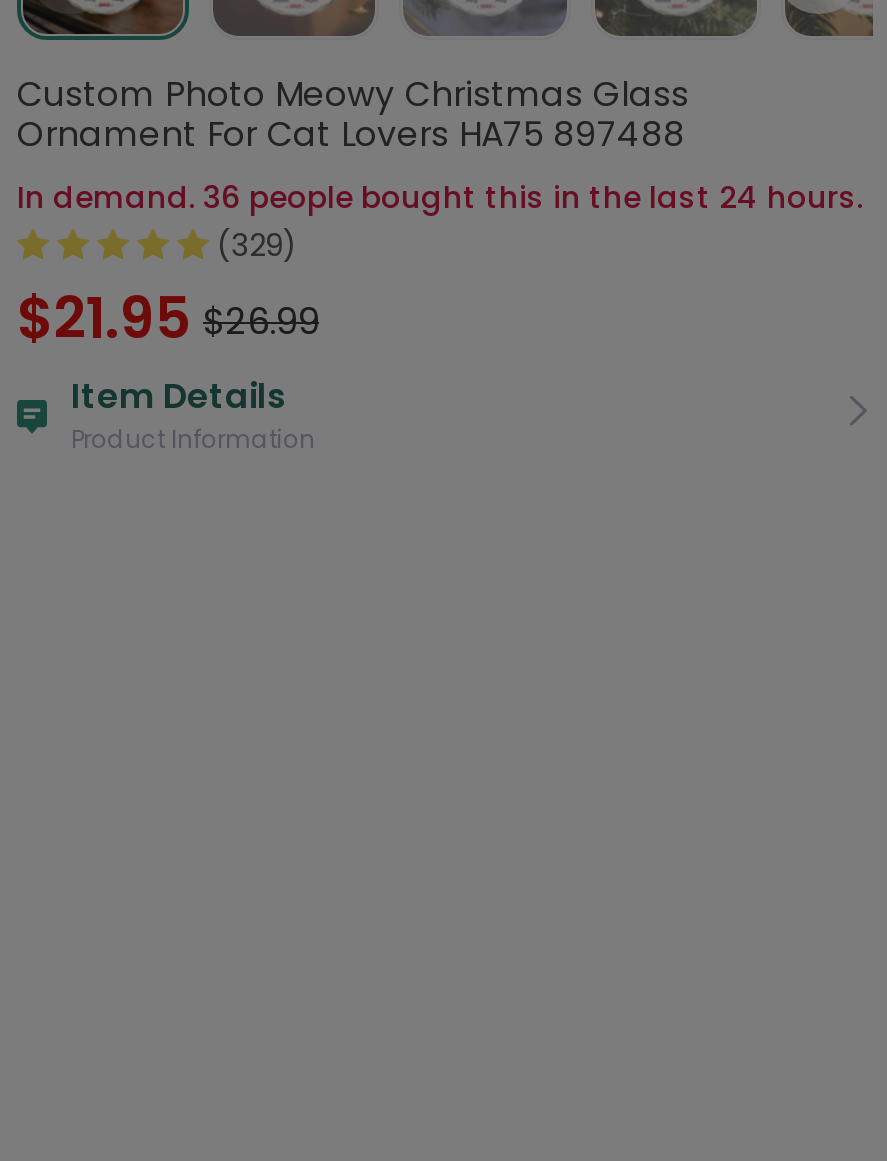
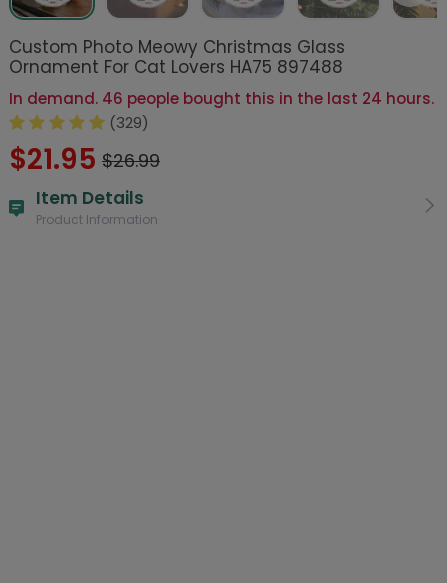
[17,175,863,217] In demand. 36 people bought this in the last 24 hours. -> [9,88,434,109] In demand. 46 people bought this in the last 24 hours.

